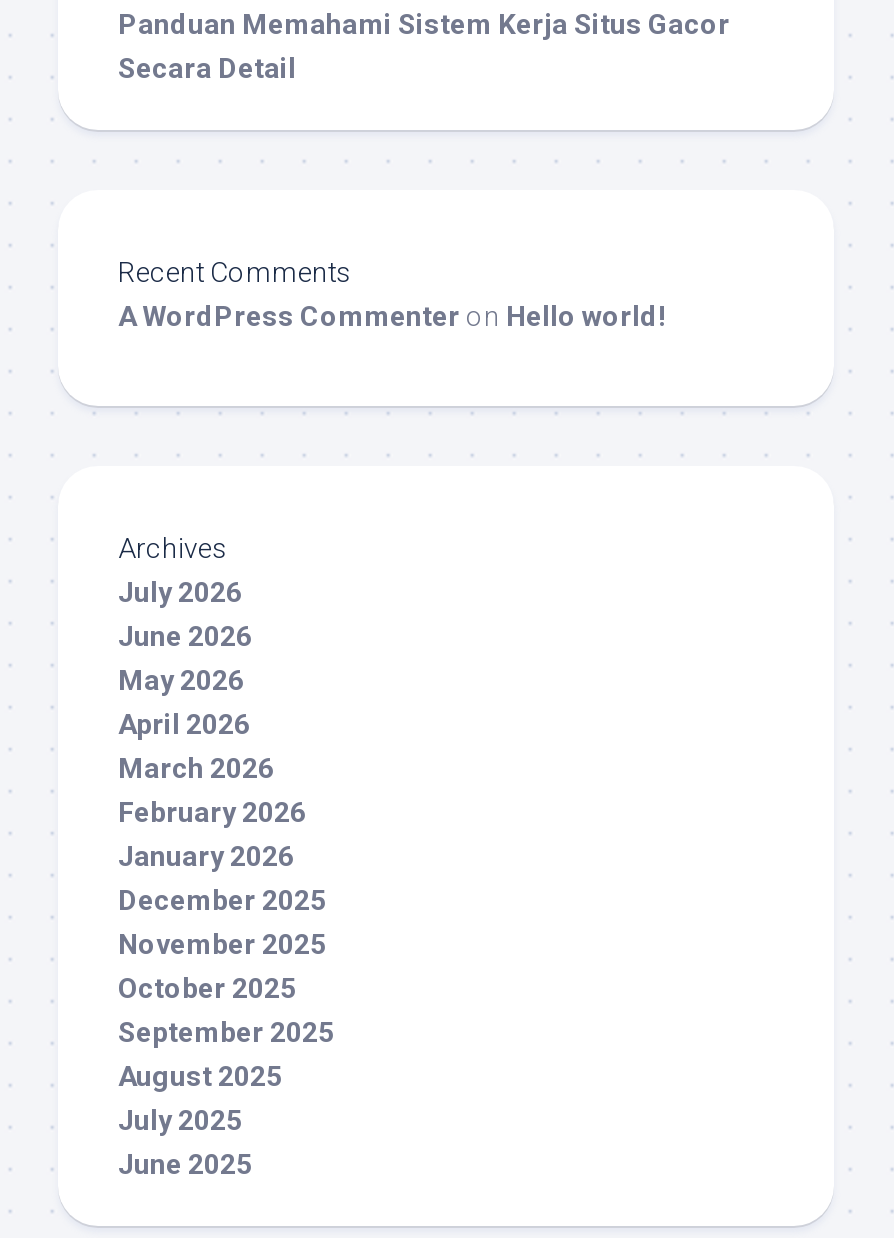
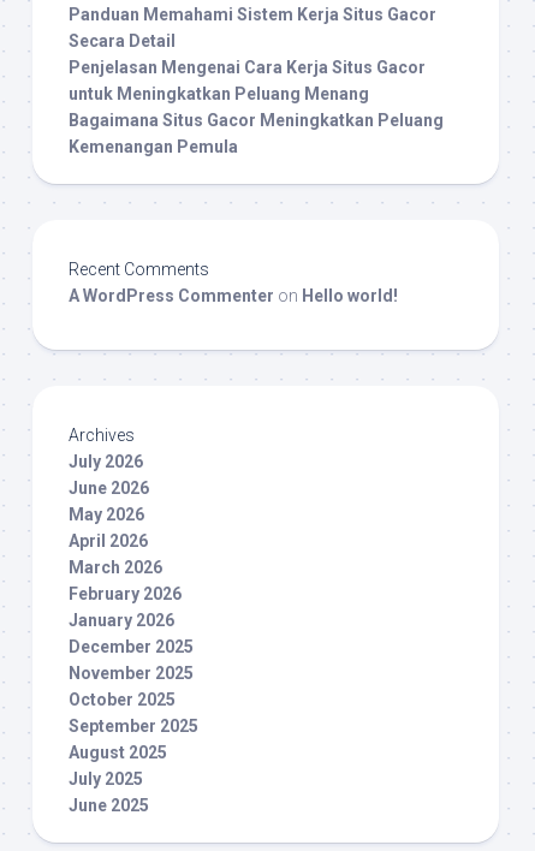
none -> [69,58,444,156] Penjelasan Mengenai Cara Kerja Situs Gacor | untuk Meningkatkan Peluang Menang | Bagaimana Situs Gacor Meningkatkan Peluang | Kemenangan Pemula

